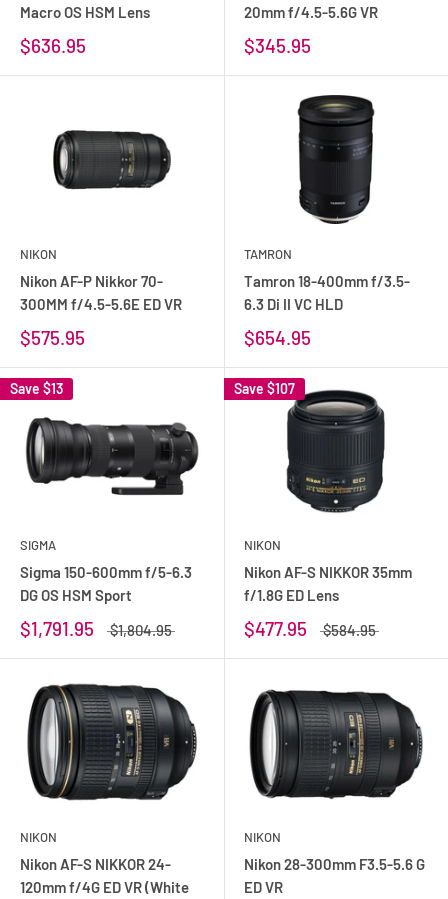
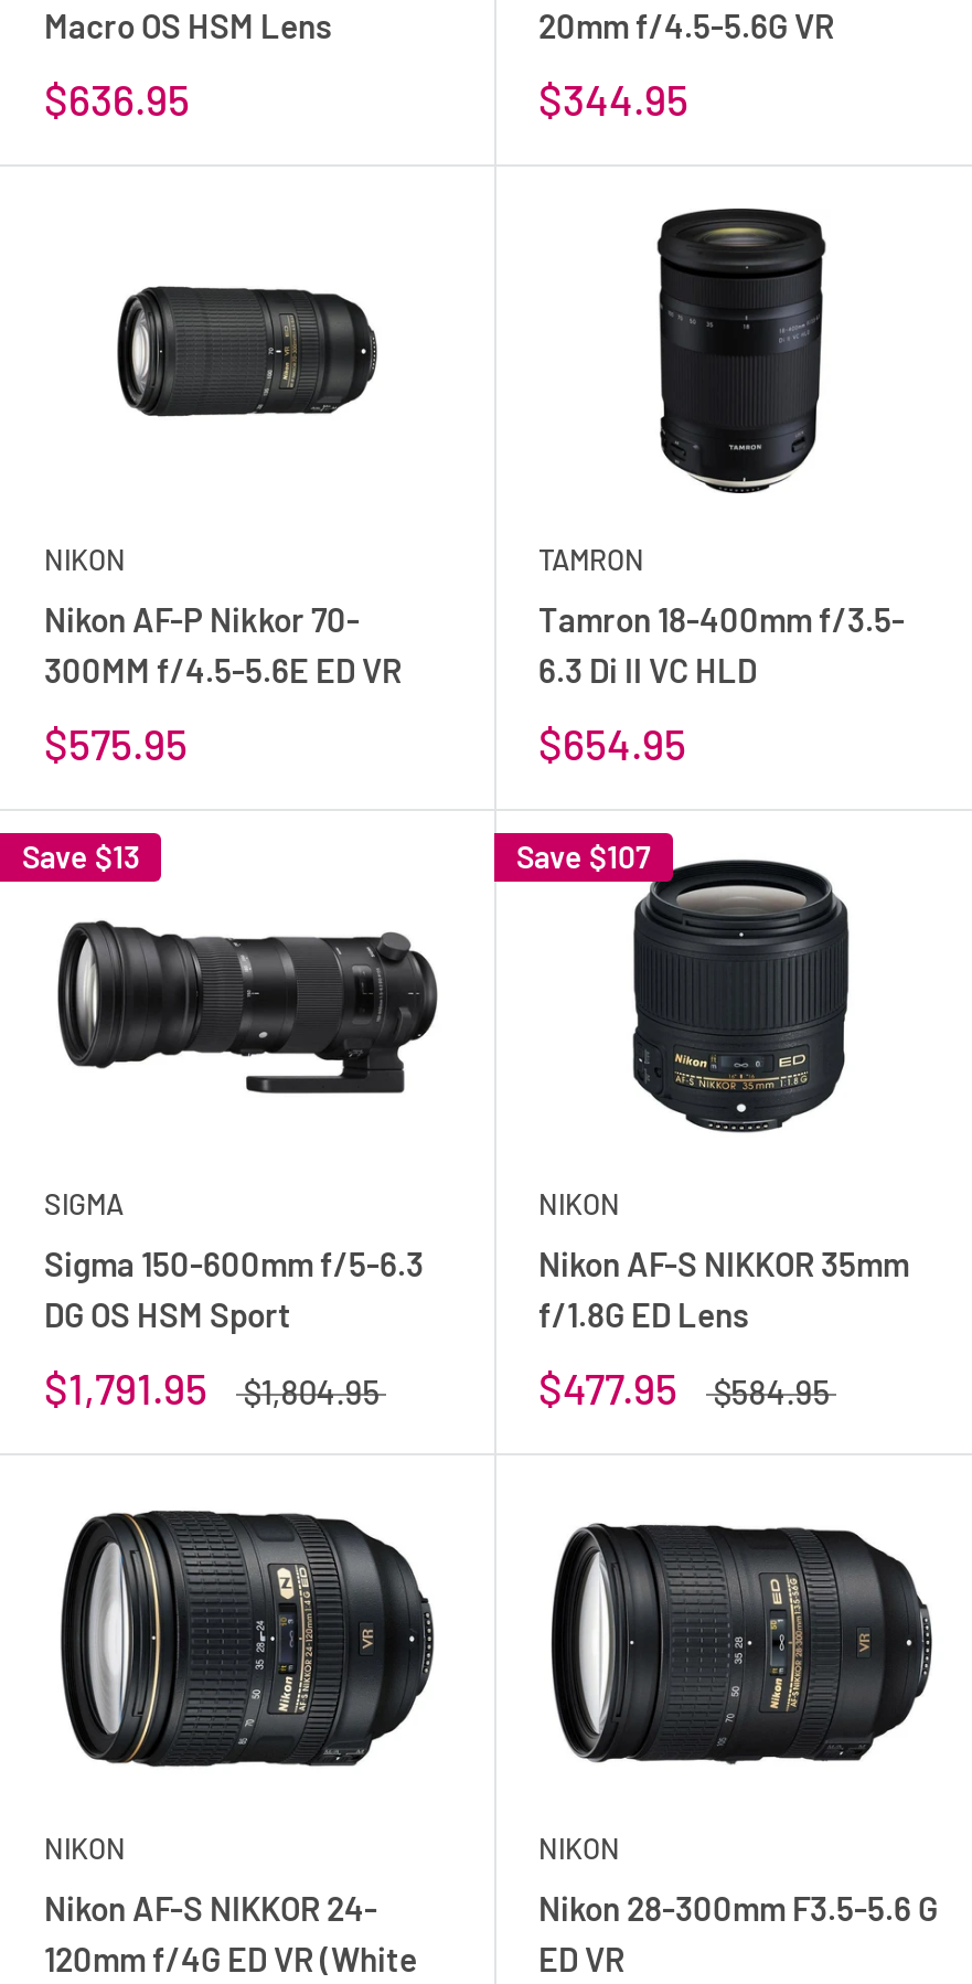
[244,34,311,57] $345.95 -> [538,75,688,125] $344.95

